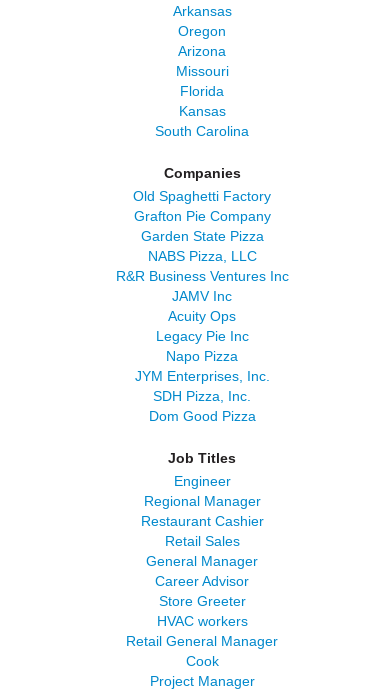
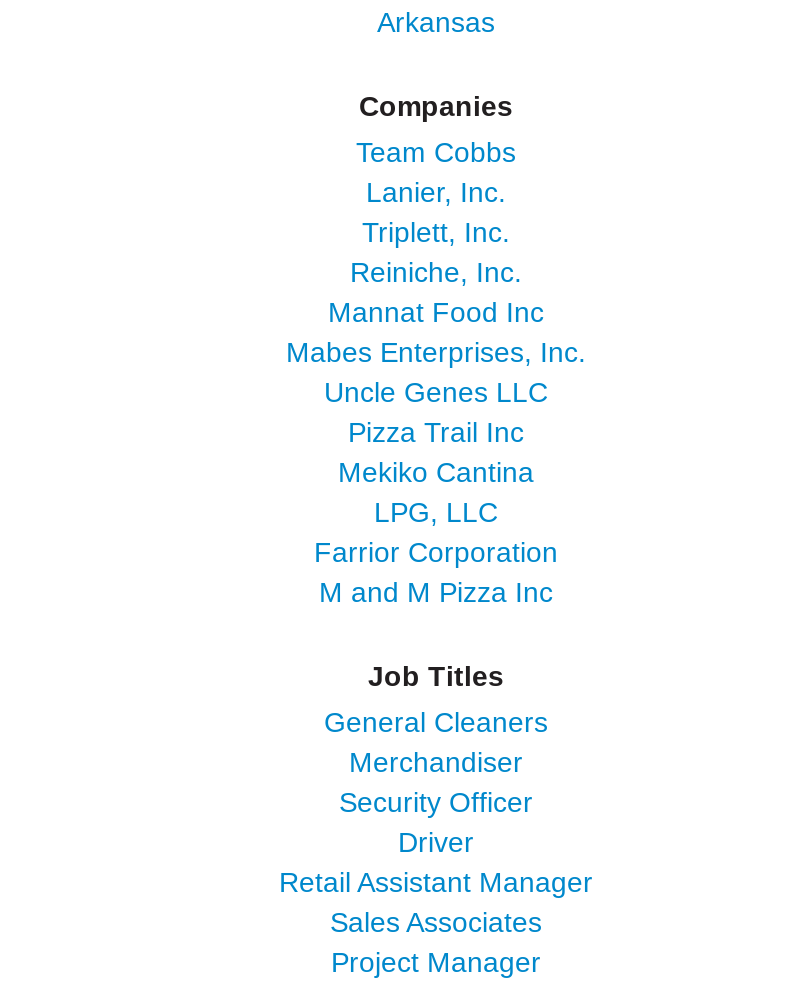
[155,23,249,139] Oregon | Arizona | Missouri | Florida | Kansas | South Carolina -> none
[115,188,288,424] Old Spaghetti Factory | Grafton Pie Company | Garden State Pizza | NABS Pizza, LLC | R&R Business Ventures Inc | JAMV Inc | Acuity Ops | Legacy Pie Inc | Napo Pizza | JYM Enterprises, Inc. | SDH Pizza, Inc. | Dom Good Pizza -> [286,136,586,608] Team Cobbs | Lanier, Inc. | Triplett, Inc. | Reiniche, Inc. | Mannat Food Inc | Mabes Enterprises, Inc. | Uncle Genes LLC | Pizza Trail Inc | Mekiko Cantina | LPG, LLC | Farrior Corporation | M and M Pizza Inc
[126,473,278,669] Engineer | Regional Manager | Restaurant Cashier | Retail Sales | General Manager | Career Advisor | Store Greeter | HVAC workers | Retail General Manager | Cook -> [279,706,593,938] General Cleaners | Merchandiser | Security Officer | Driver | Retail Assistant Manager | Sales Associates

